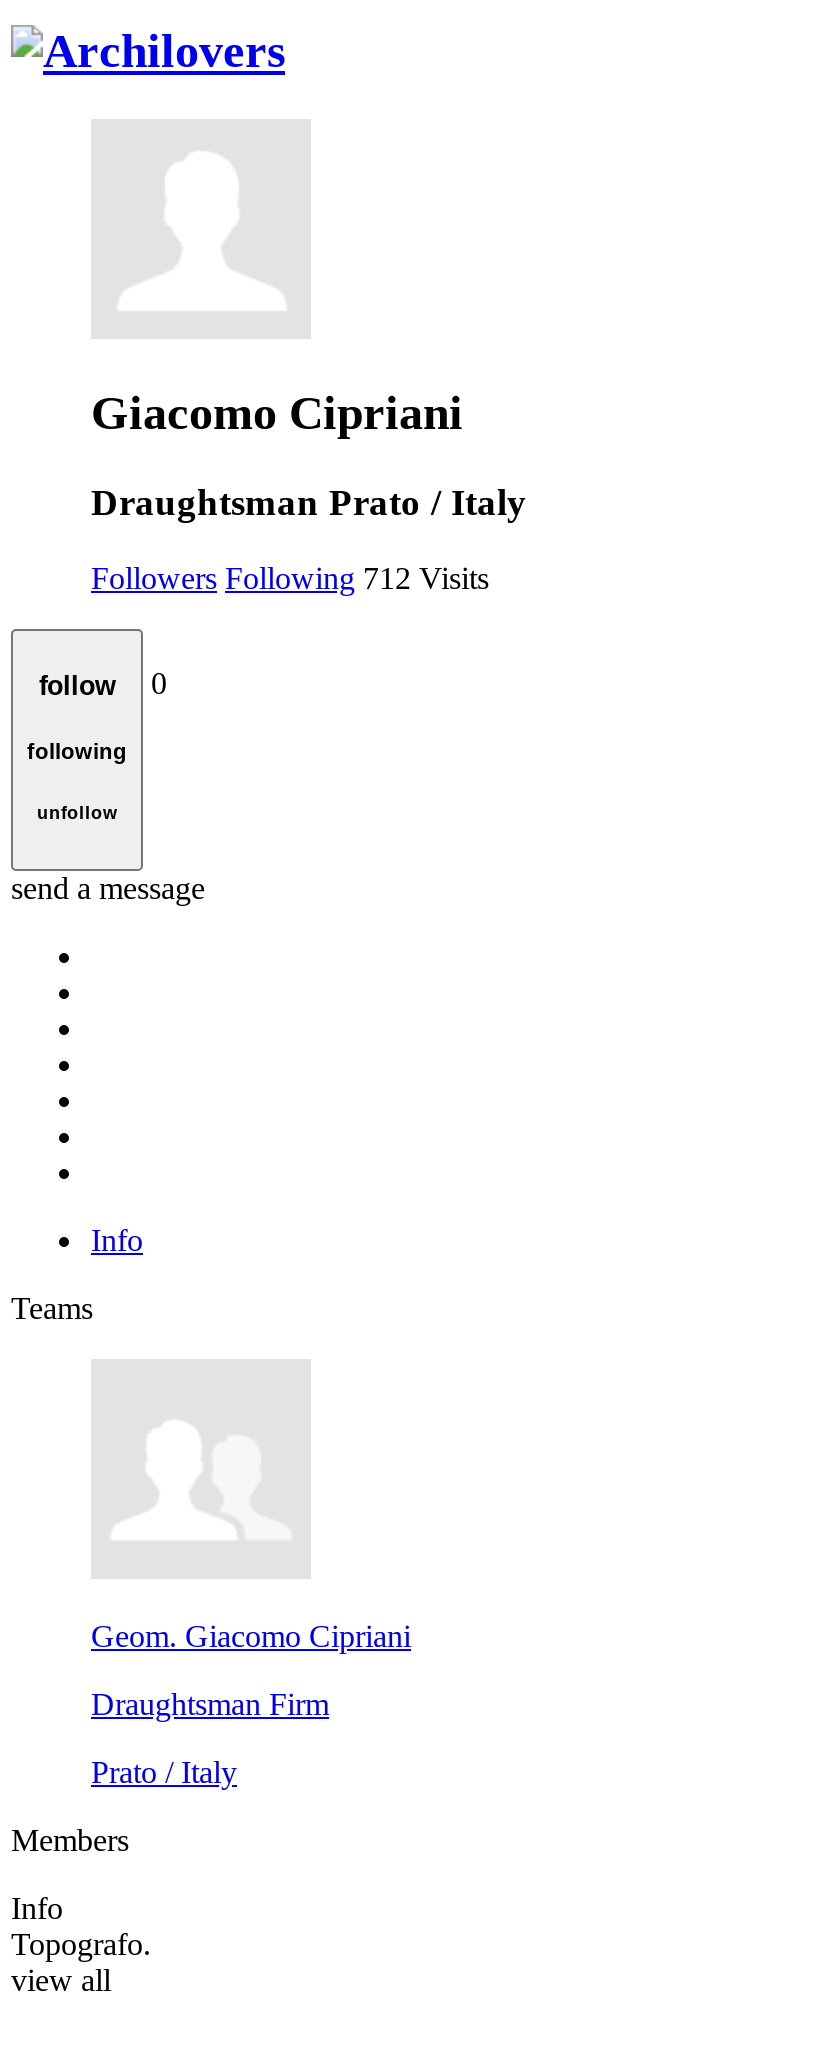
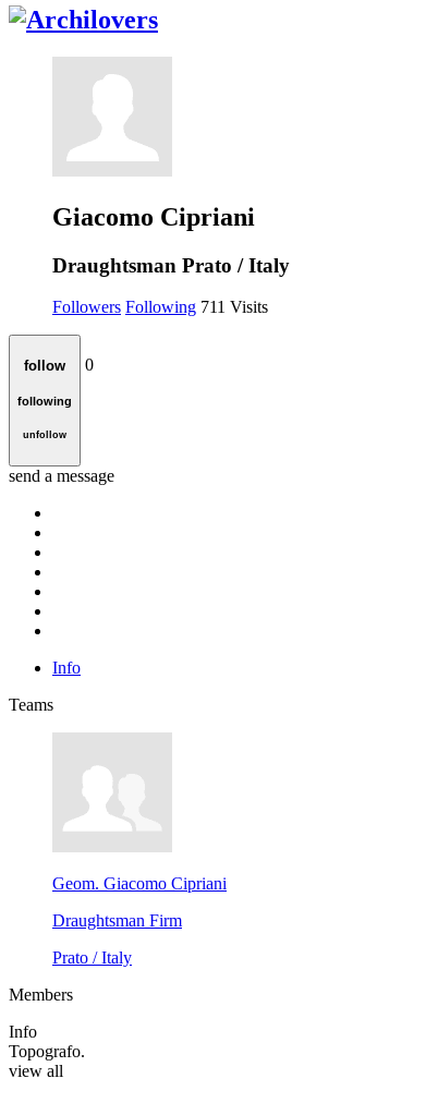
[91,562,489,596] Followers Following 712 Visits -> [52,298,268,316] Followers Following 711 Visits

